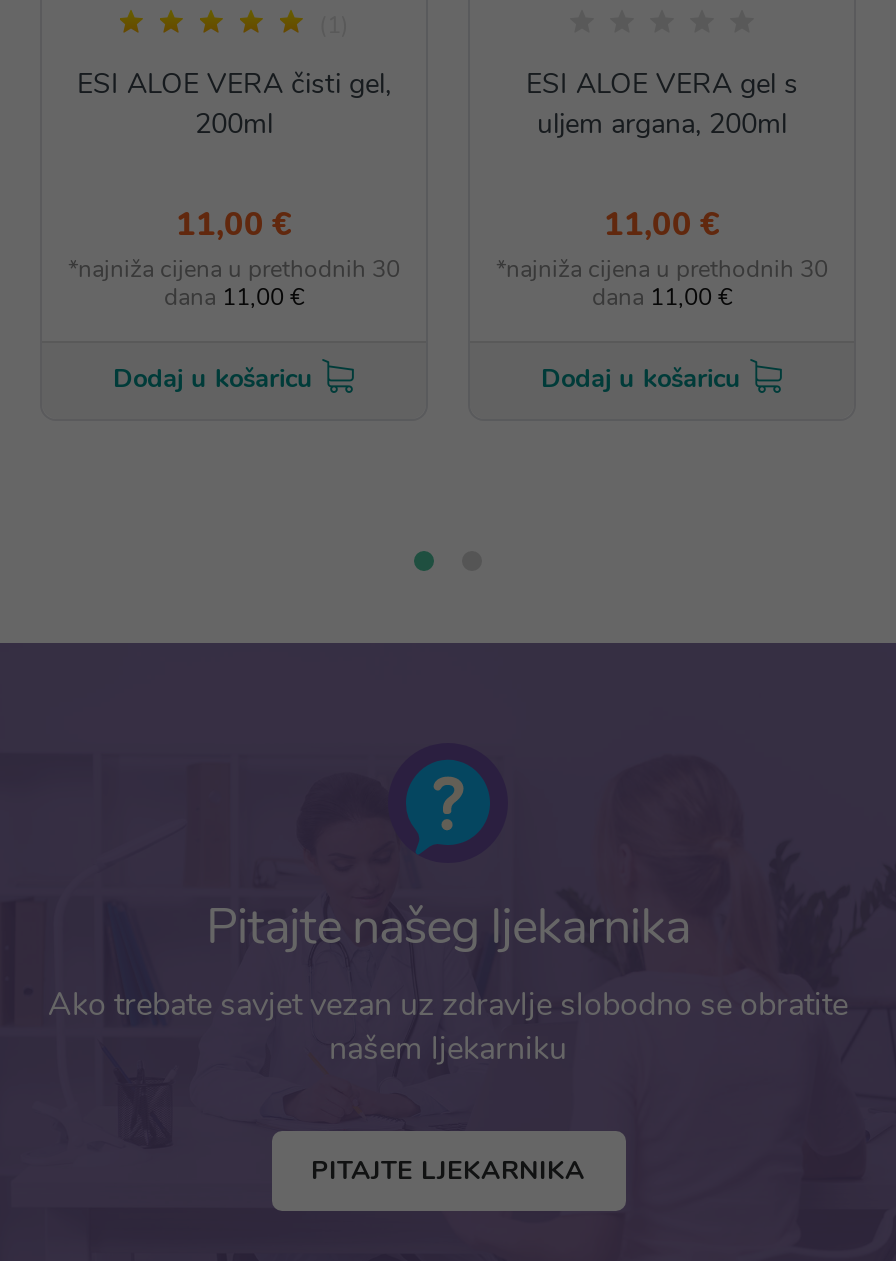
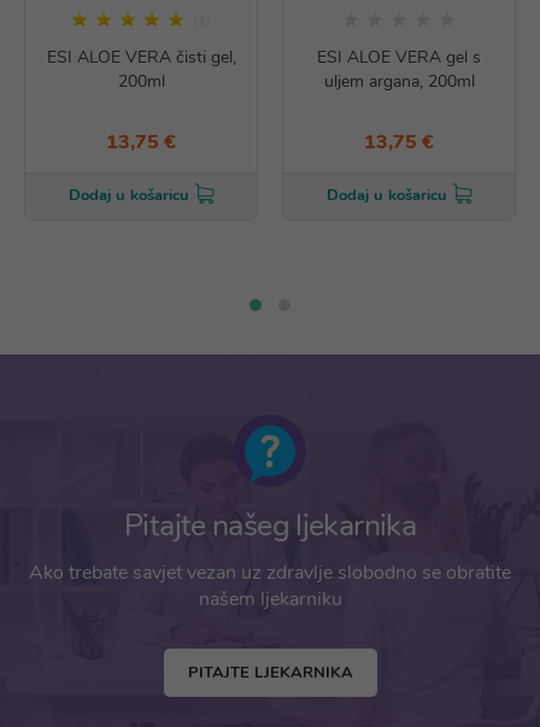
[68,203,400,313] 11,00 € | *najniža cijena u prethodnih 30 | dana 11,00 € -> [106,129,176,156] 13,75 €
[496,203,828,313] 11,00 € | *najniža cijena u prethodnih 30 | dana 11,00 € -> [364,129,434,156] 13,75 €

